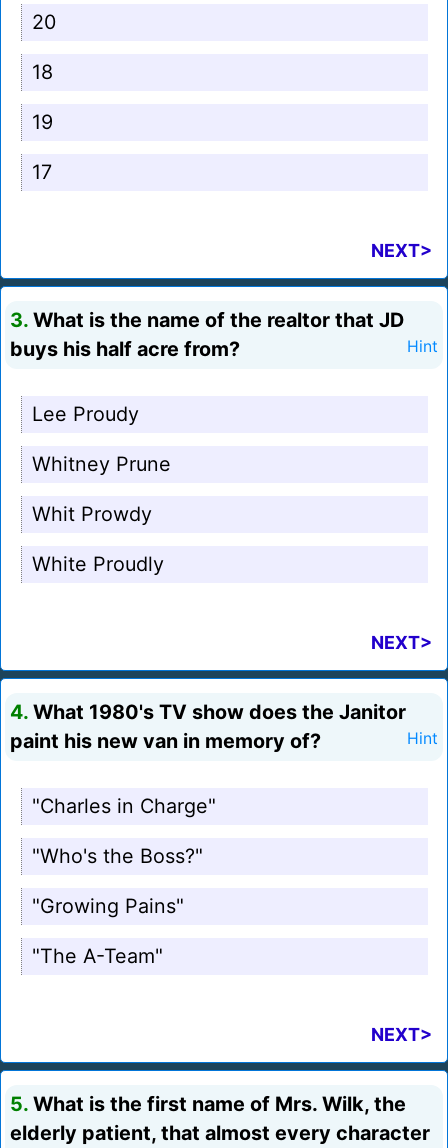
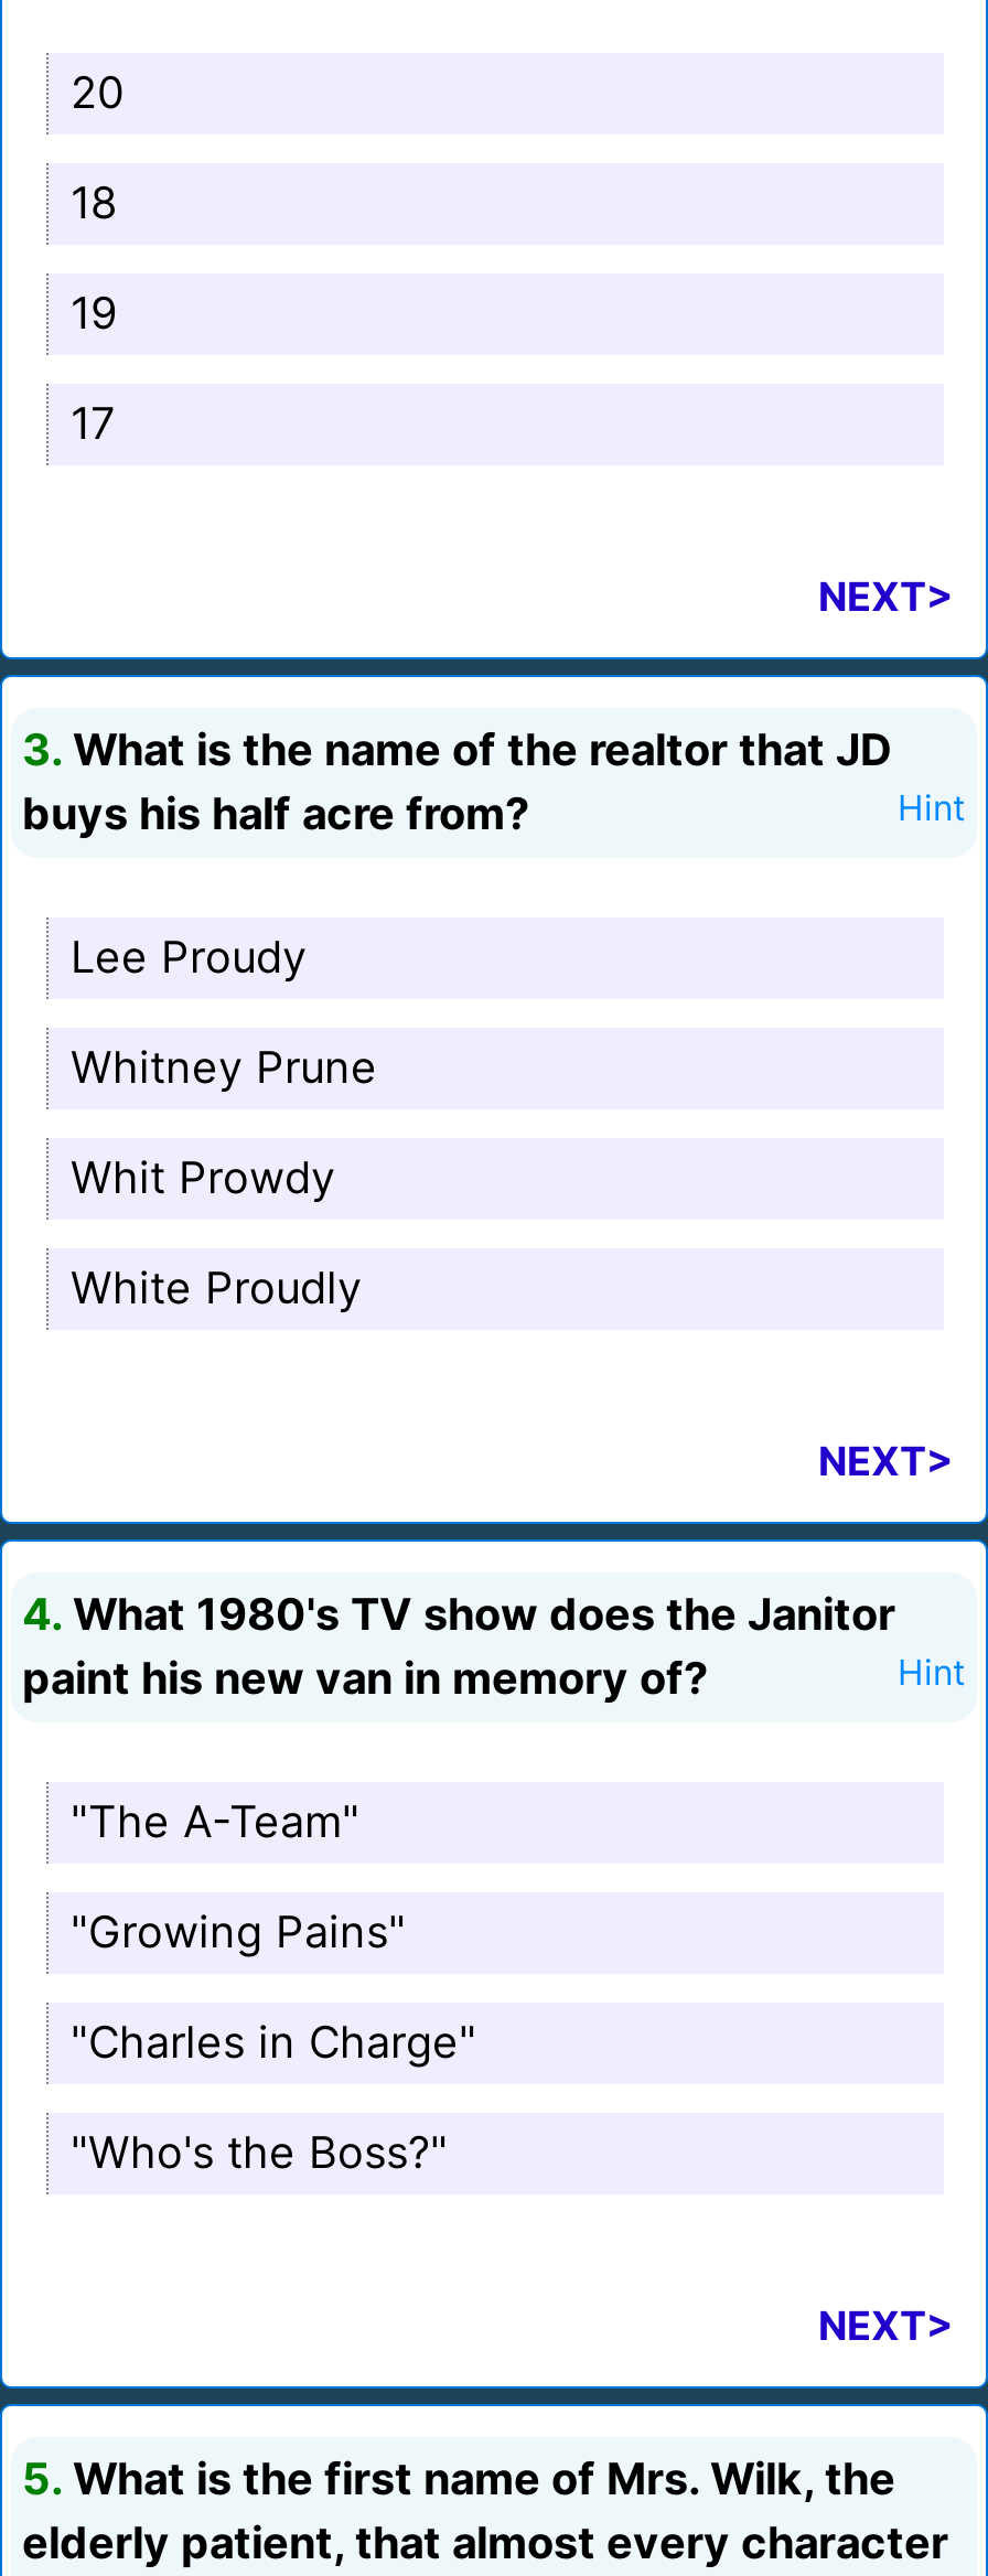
moved [32,794,216,868] -> [71,2016,476,2179]: "Charles in Charge" | "Who's the Boss?"
moved [32,894,184,968] -> [71,1795,406,1958]: "Growing Pains" | "The A-Team"

